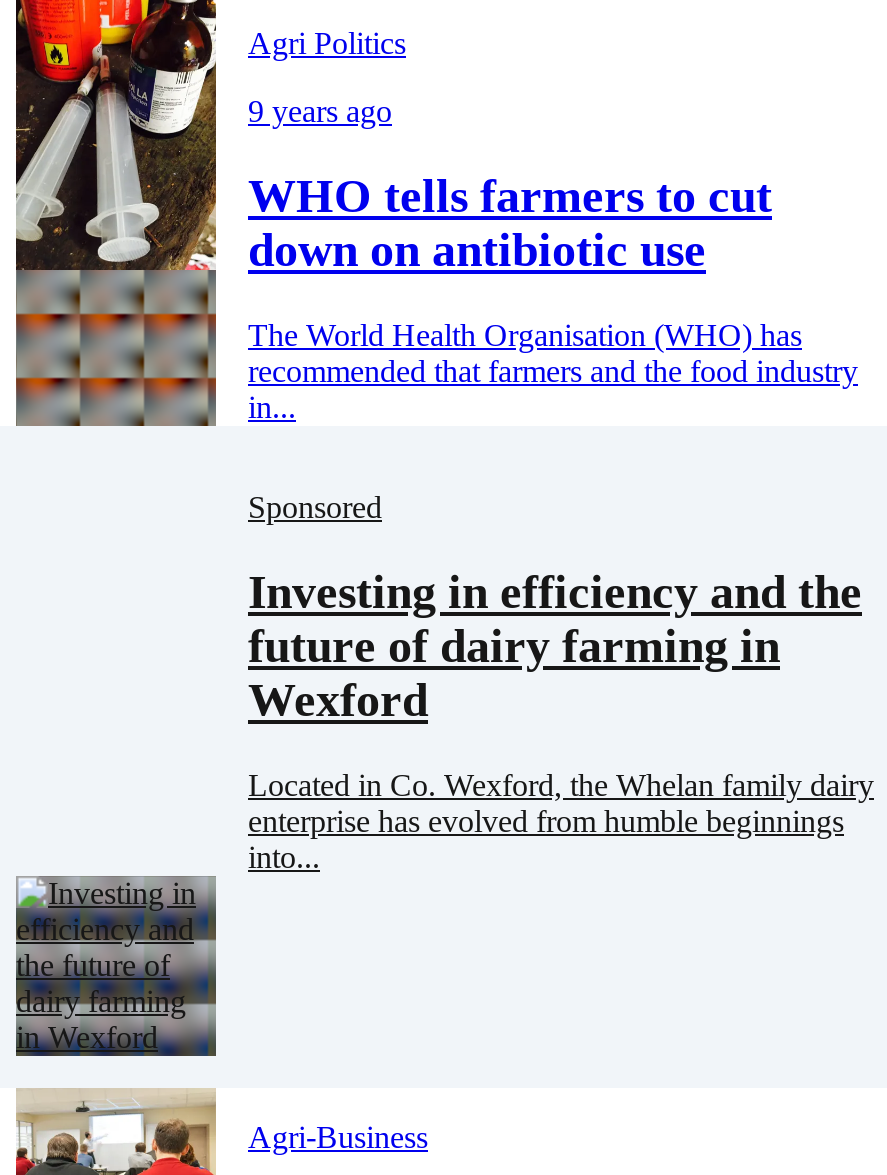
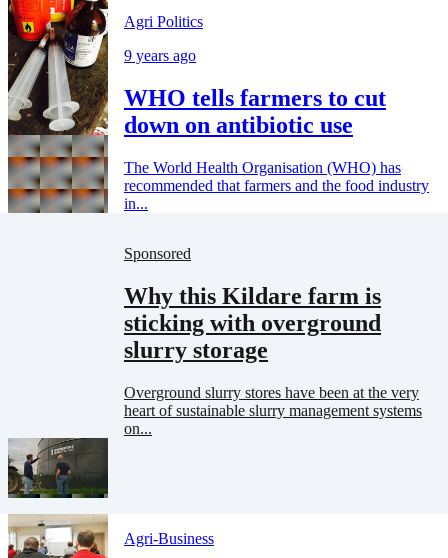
[248,566,862,726] Investing in efficiency and the | future of dairy farming in | Wexford -> [124,283,381,363] Why this Kildare farm is | sticking with overground | slurry storage
[248,768,874,874] Located in Co. Wexford, the Whelan family dairy | enterprise has evolved from humble beginnings | into... -> [124,384,422,437] Overground slurry stores have been at the very | heart of sustainable slurry management systems | on...
[16,878,216,1058] [image] -> [8,438,108,499] [image]

